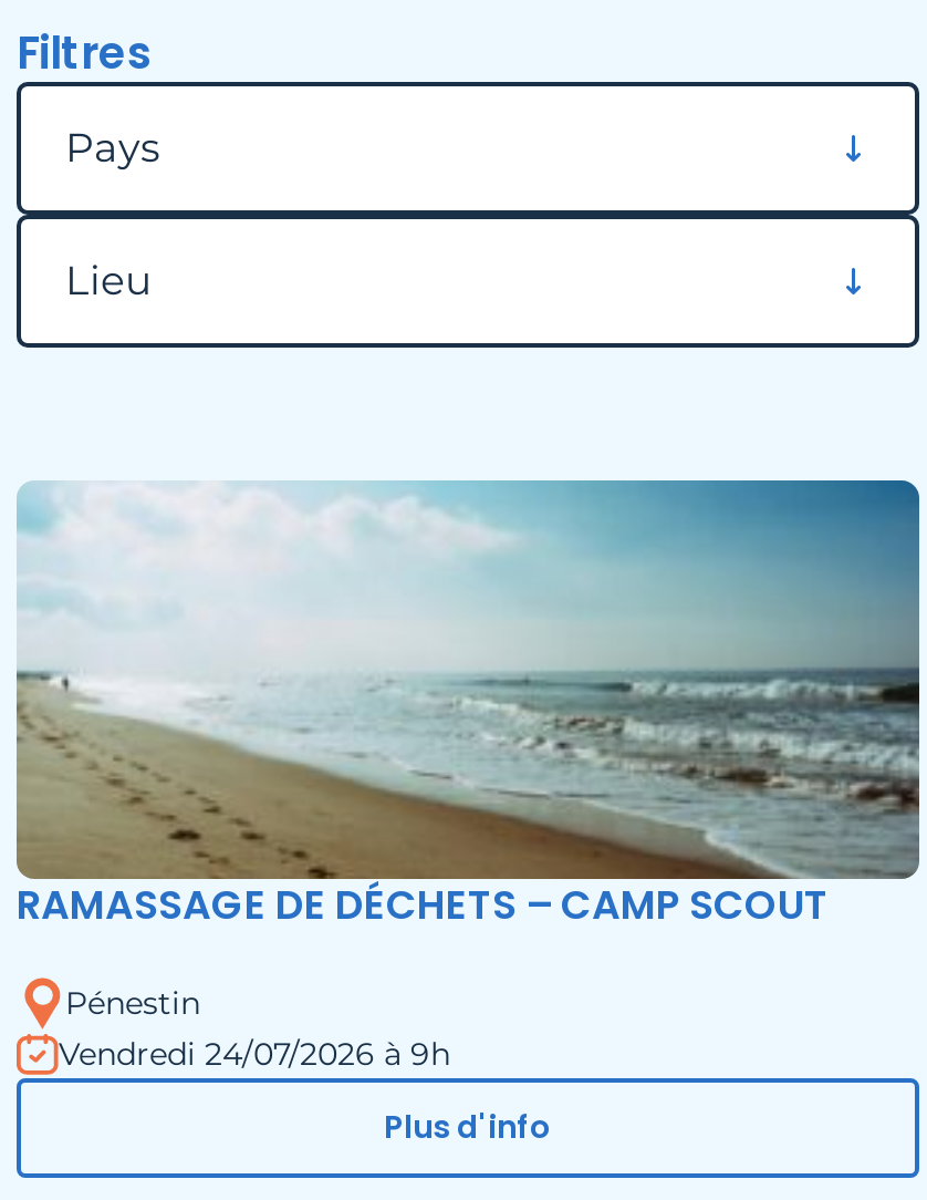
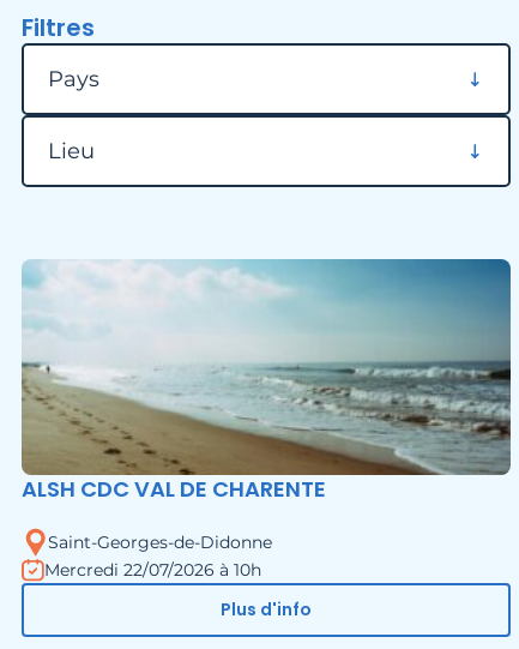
[17,878,829,933] RAMASSAGE DE DÉCHETS – CAMP SCOUT -> [22,474,326,504] ALSH CDC VAL DE CHARENTE
[59,983,450,1075] Pénestin | Vendredi 24/07/2026 à 9h -> [44,531,272,581] Saint-Georges-de-Didonne | Mercredi 22/07/2026 à 10h

